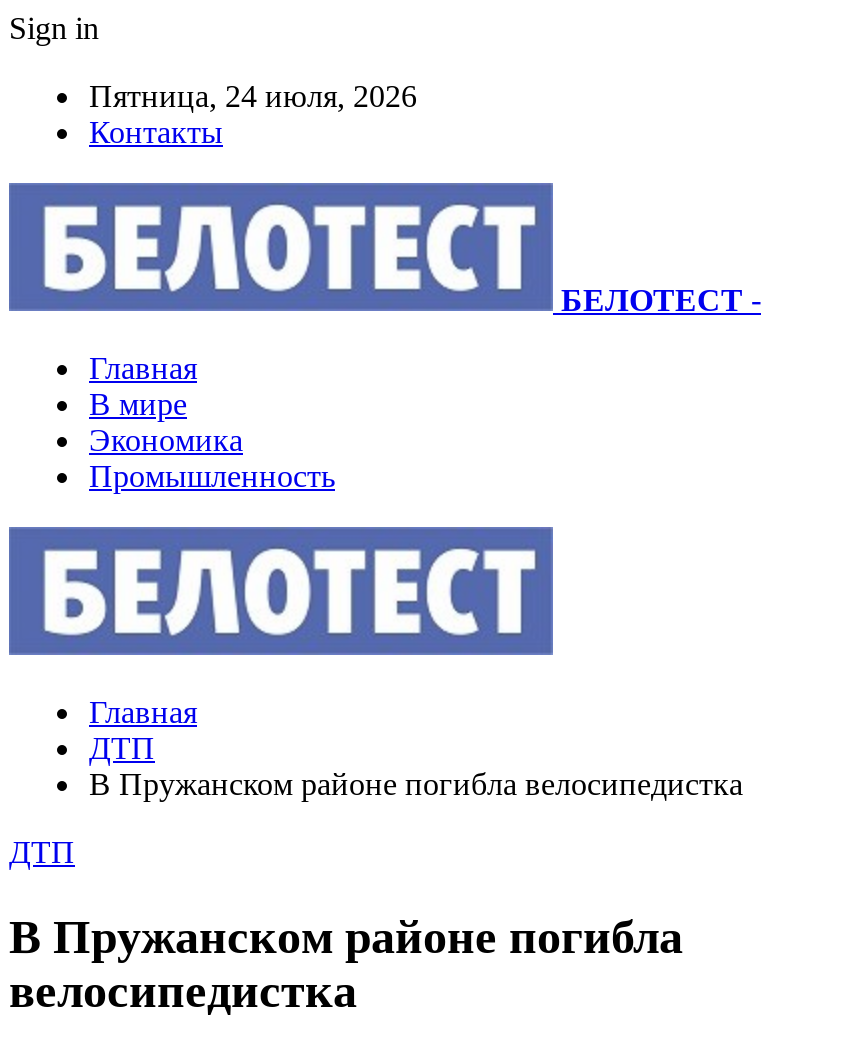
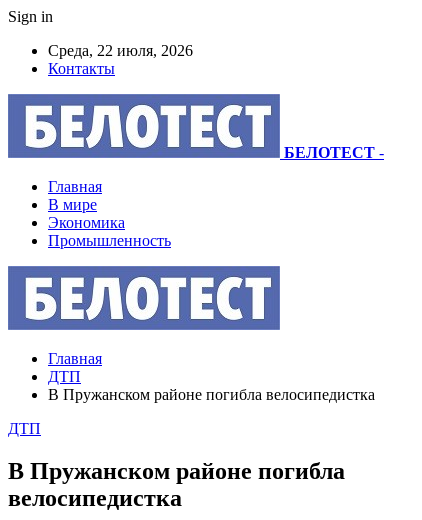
[89,79,417,113] Пятница, 24 июля, 2026 -> [48,42,193,59] Среда, 22 июля, 2026

